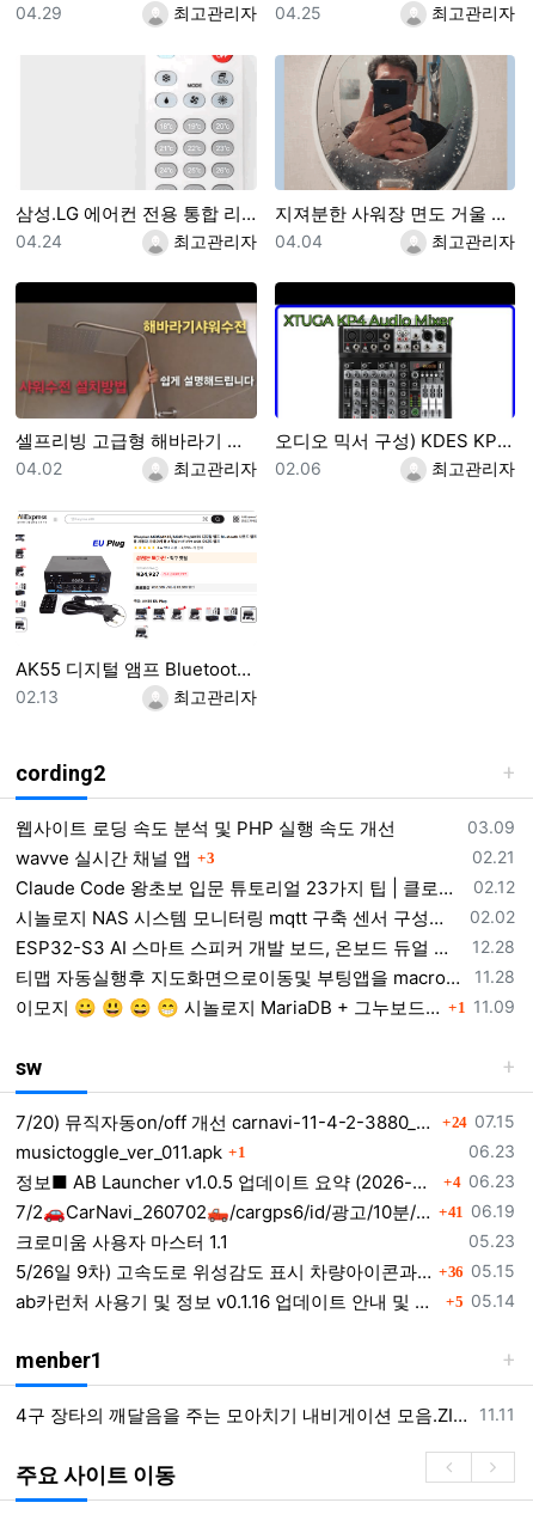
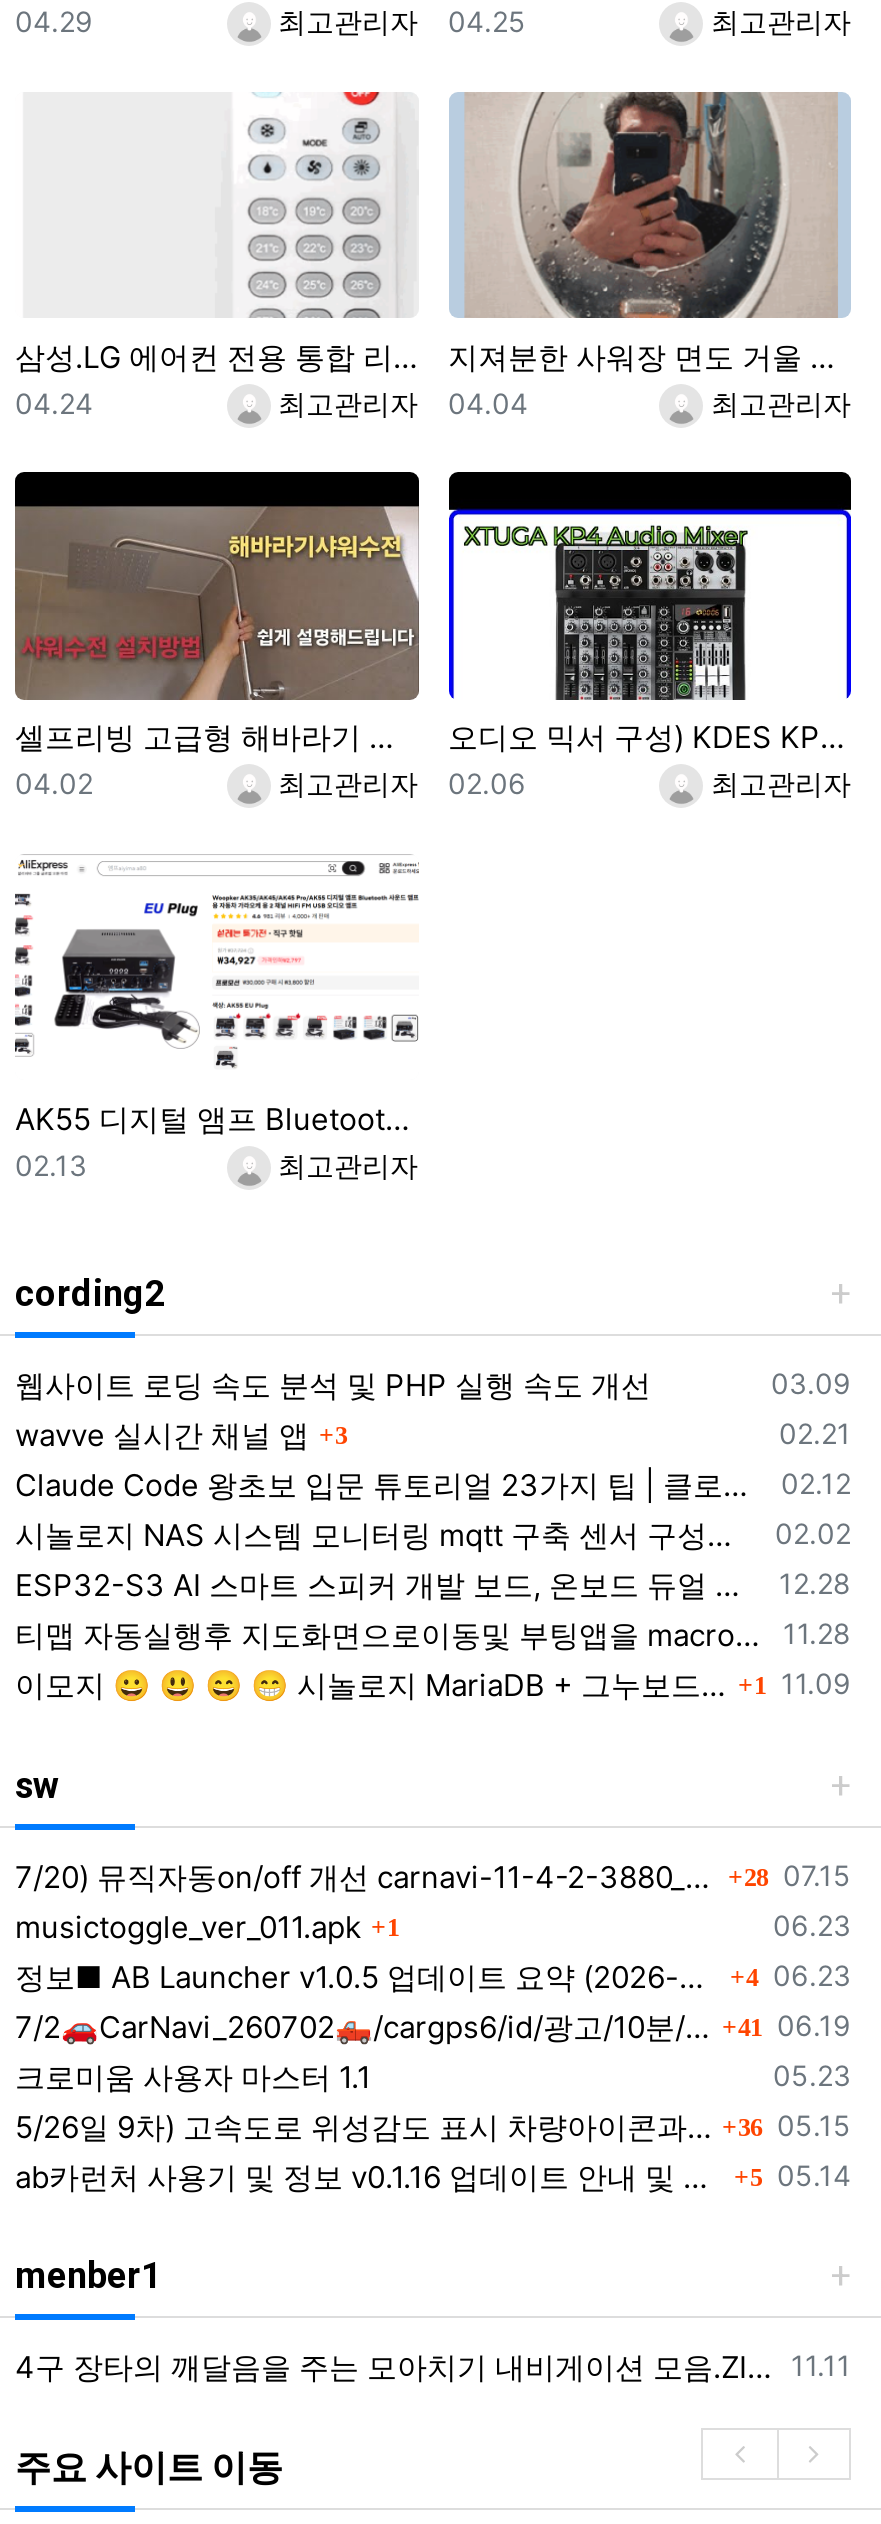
[451,1114,465,1131] 24 -> [744,1864,768,1892] 28

